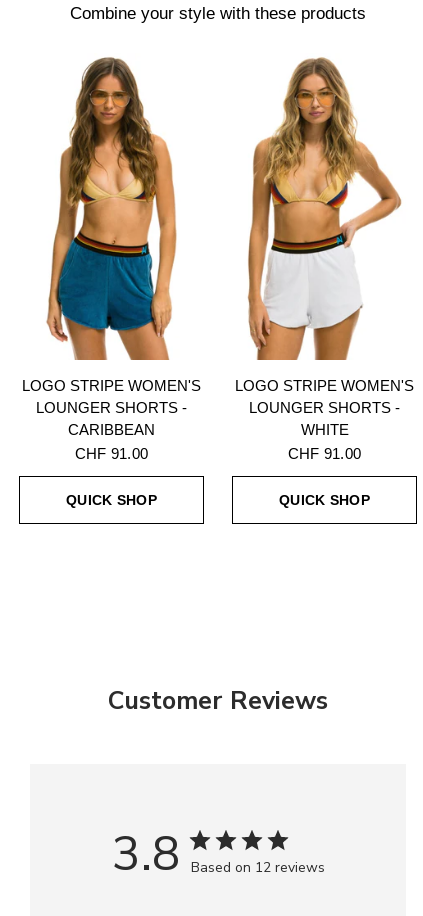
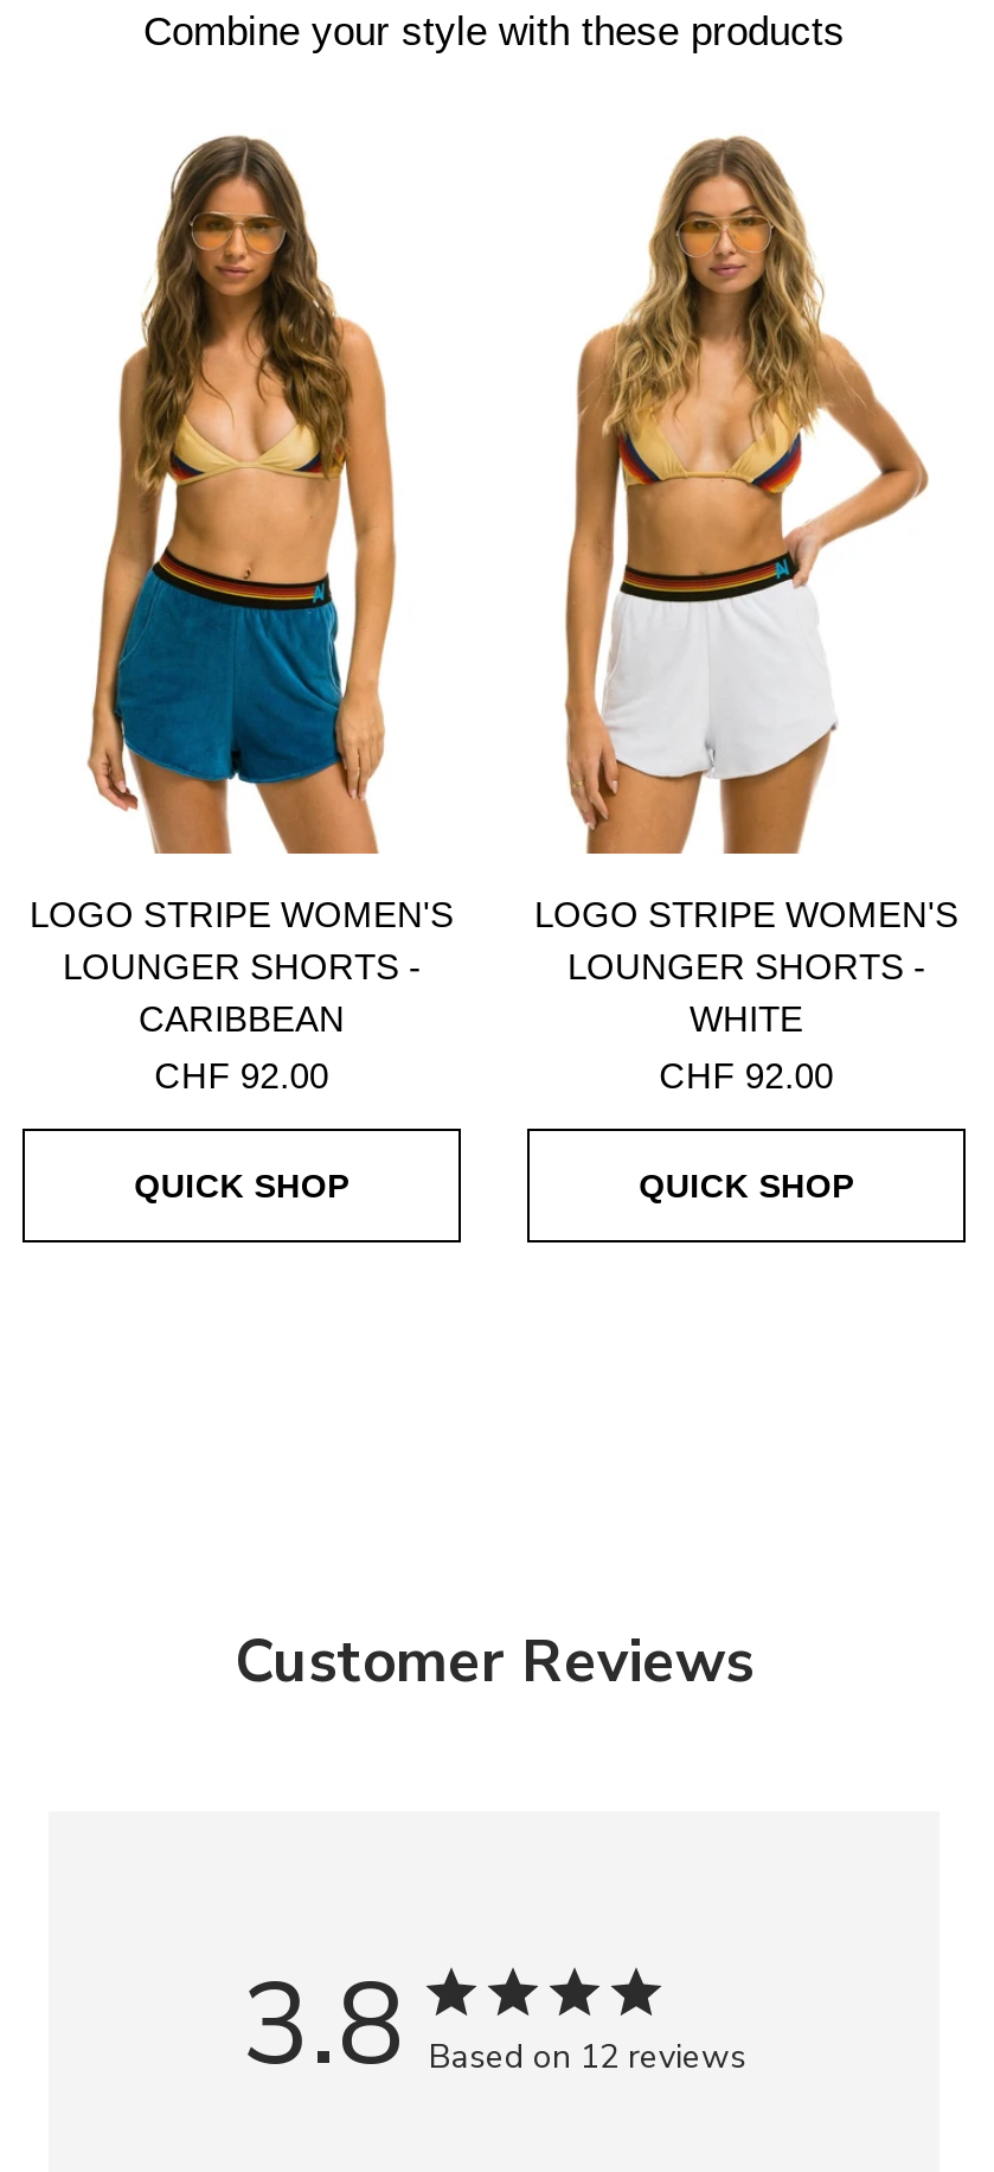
[75,445,148,462] CHF 91.00 -> [154,1055,329,1095] CHF 92.00
[288,445,361,462] CHF 91.00 -> [659,1055,834,1095] CHF 92.00

